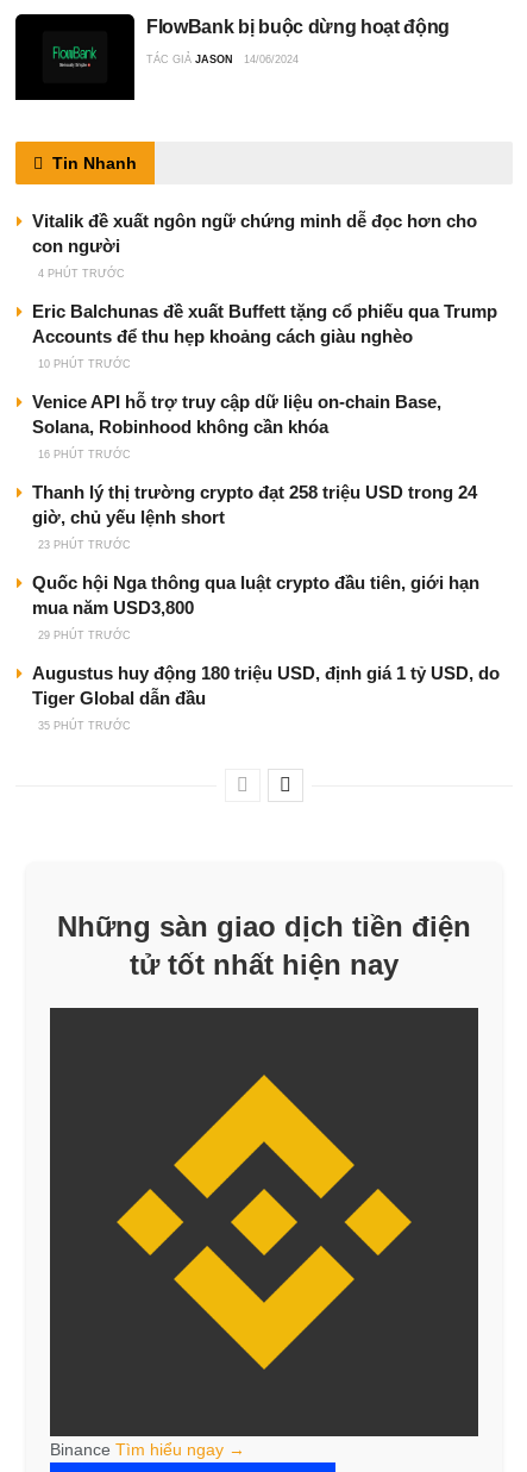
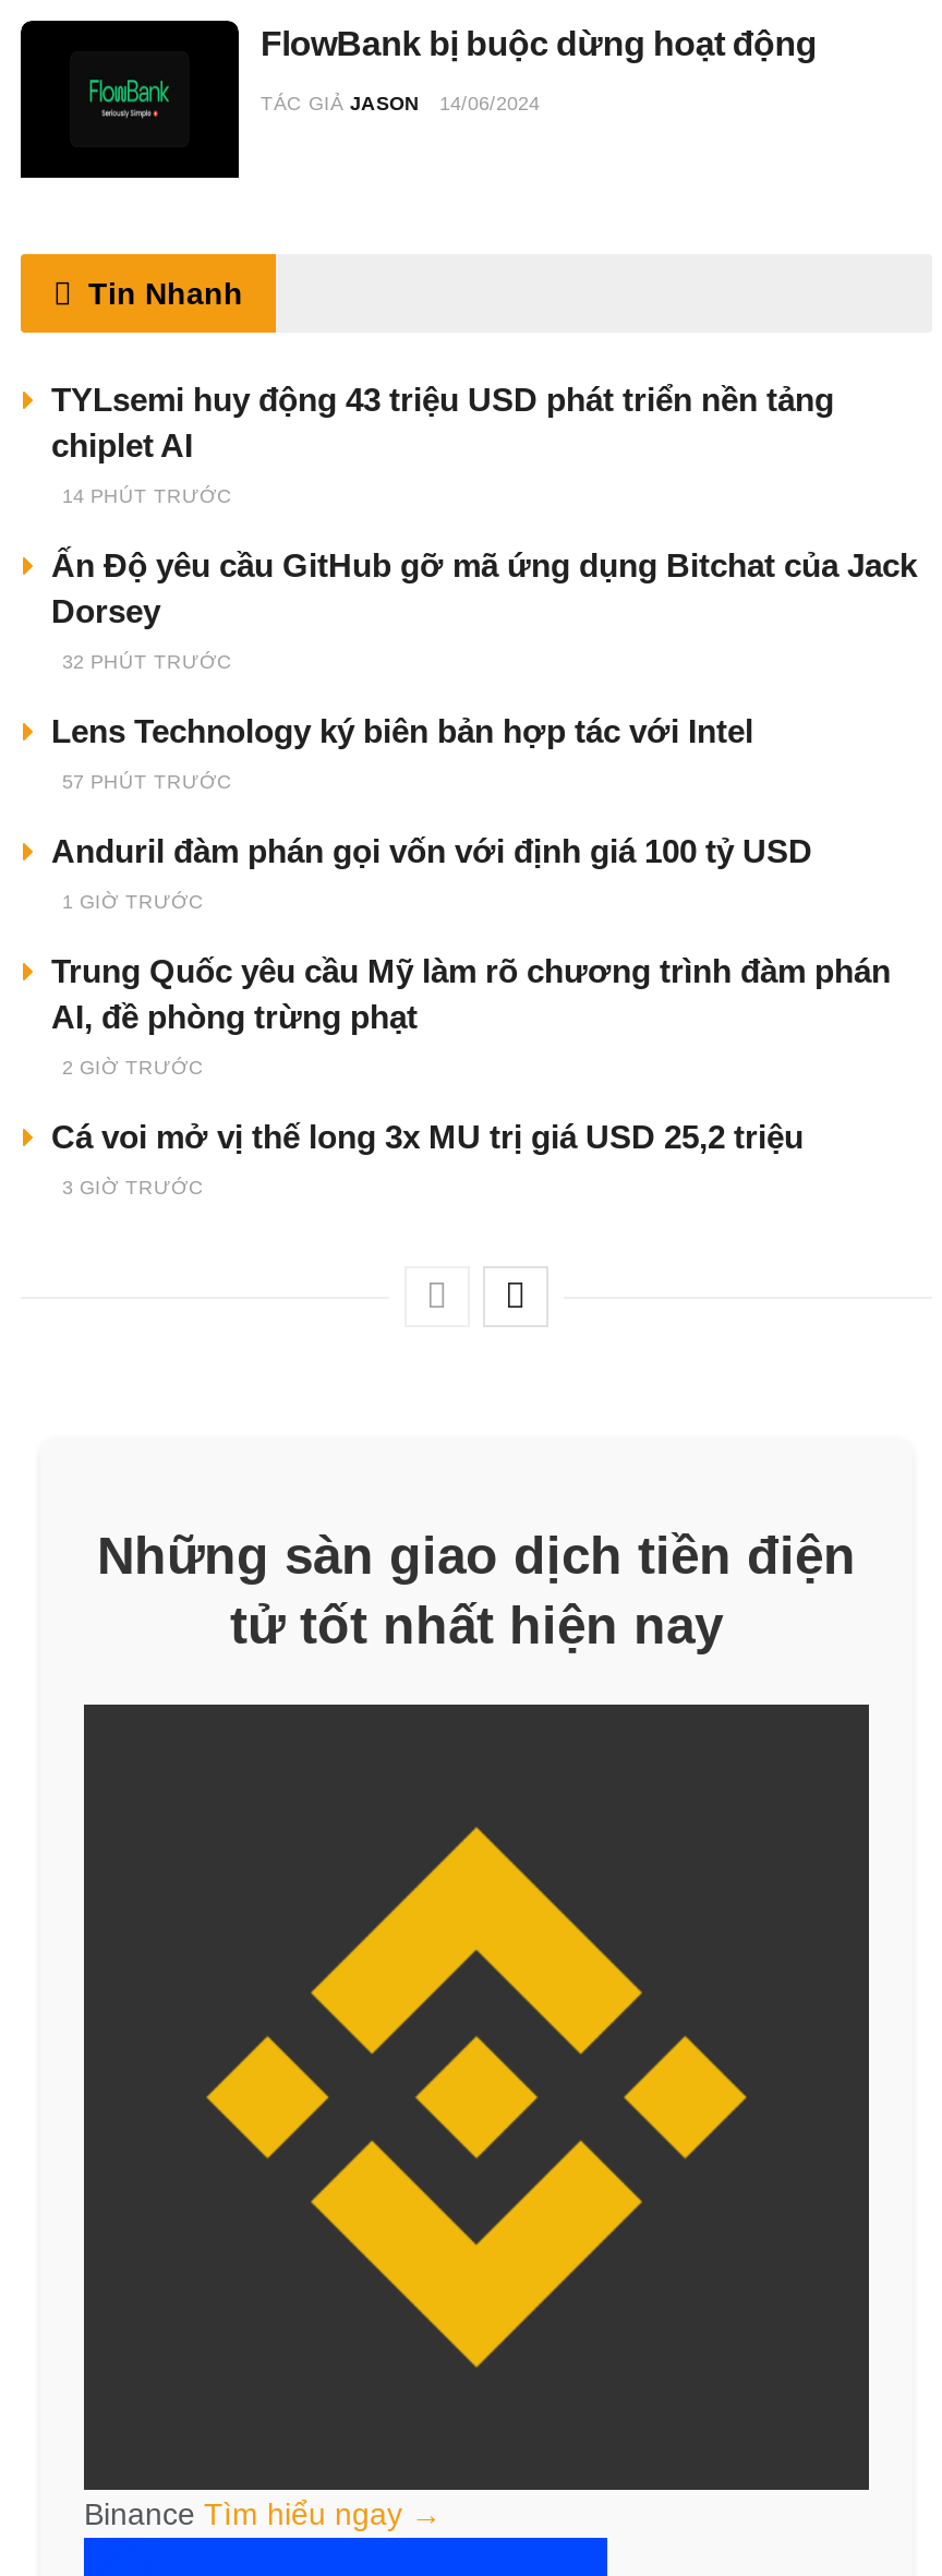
[32,210,477,255] Vitalik đề xuất ngôn ngữ chứng minh dễ đọc hơn cho | con người -> [51,380,834,462] TYLsemi huy động 43 triệu USD phát triển nền tảng | chiplet AI
[38,267,125,279] 4 PHÚT TRƯỚC -> [62,484,232,506] 14 PHÚT TRƯỚC
[32,300,497,346] Eric Balchunas đề xuất Buffett tặng cổ phiếu qua Trump | Accounts để thu hẹp khoảng cách giàu nghèo -> [51,545,917,628] Ấn Độ yêu cầu GitHub gỡ mã ứng dụng Bitchat của Jack | Dorsey
[38,358,131,369] 10 PHÚT TRƯỚC -> [62,650,232,672] 32 PHÚT TRƯỚC
[32,391,441,436] Venice API hỗ trợ truy cập dữ liệu on-chain Base, | Solana, Robinhood không cần khóa -> [51,711,753,748] Lens Technology ký biên bản hợp tác với Intel
[38,448,131,460] 16 PHÚT TRƯỚC -> [62,770,232,792] 57 PHÚT TRƯỚC
[32,481,477,527] Thanh lý thị trường crypto đạt 258 triệu USD trong 24 | giờ, chủ yếu lệnh short -> [51,831,812,868] Anduril đàm phán gọi vốn với định giá 100 tỷ USD
[38,538,131,550] 23 PHÚT TRƯỚC -> [62,890,204,912] 1 GIỜ TRƯỚC
[32,572,479,617] Quốc hội Nga thông qua luật crypto đầu tiên, giới hạn | mua năm USD3,800 -> [51,951,891,1034] Trung Quốc yêu cầu Mỹ làm rõ chương trình đàm phán | AI, đề phòng trừng phạt
[38,629,131,641] 29 PHÚT TRƯỚC -> [62,1056,204,1078] 2 GIỜ TRƯỚC
[32,662,500,707] Augustus huy động 180 triệu USD, định giá 1 tỷ USD, do | Tiger Global dẫn đầu -> [51,1117,804,1154] Cá voi mở vị thế long 3x MU trị giá USD 25,2 triệu
[38,719,131,731] 35 PHÚT TRƯỚC -> [62,1176,204,1197] 3 GIỜ TRƯỚC

